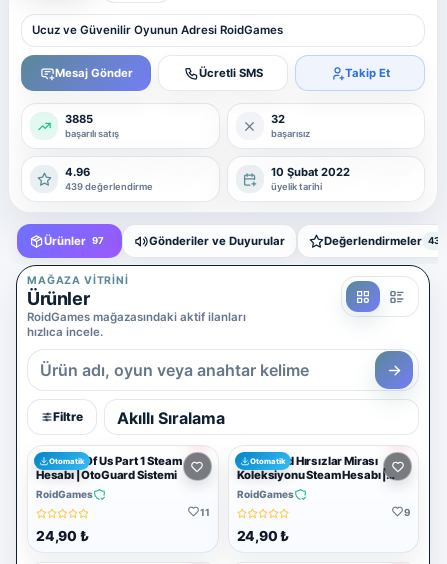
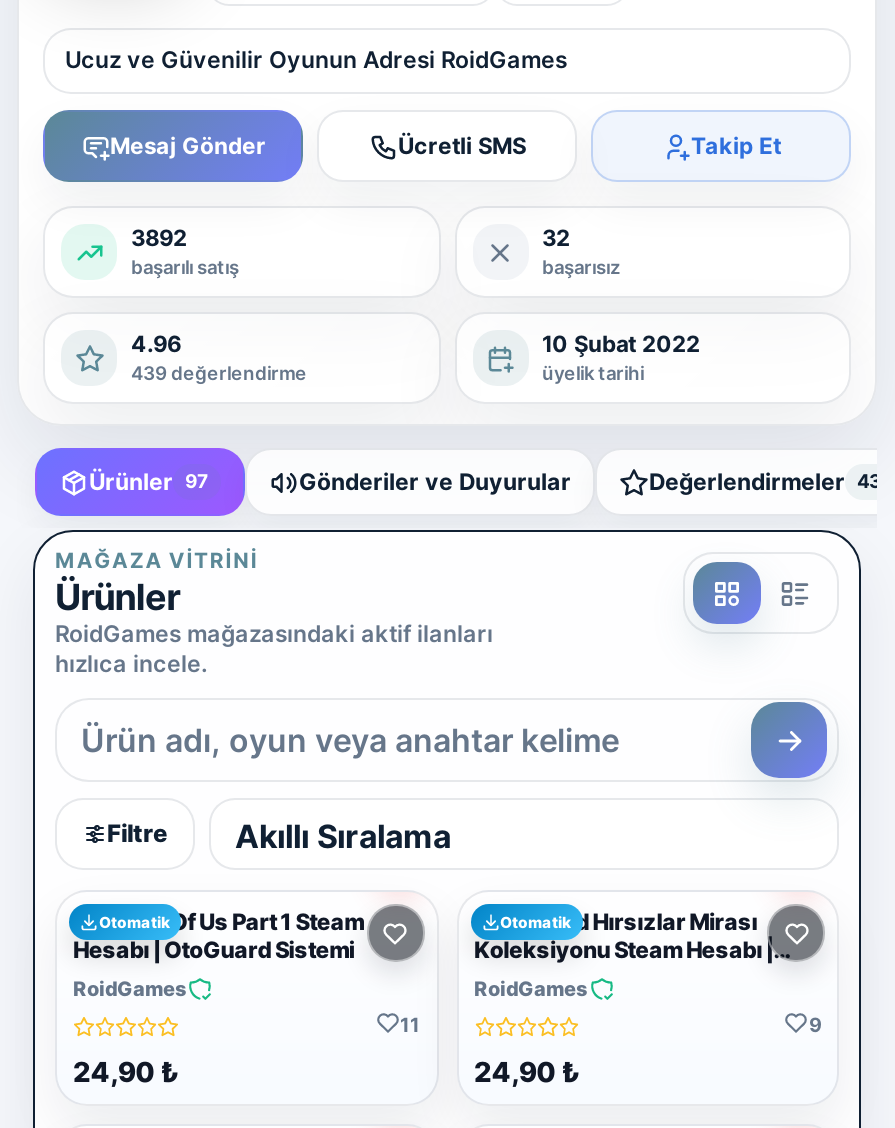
[65,112,93,126] 3885 -> [131,224,187,252] 3892

